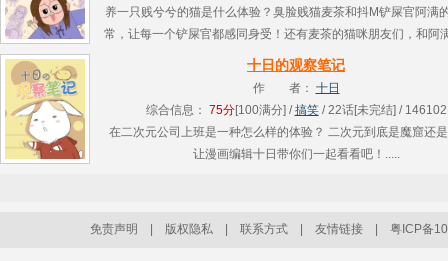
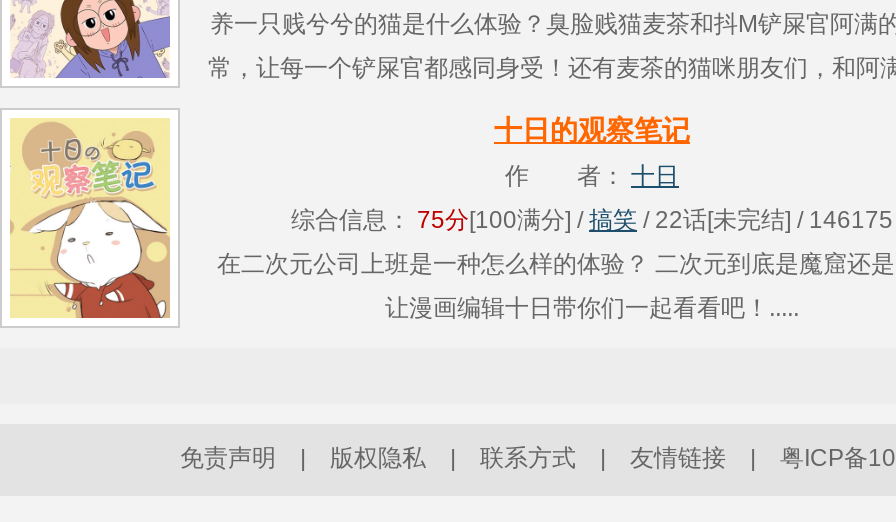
[145,103,446,117] 综合信息：75分[100满分] /搞笑/ 22话[未完结] / 146102 -> [291,206,893,234] 综合信息：75分[100满分] /搞笑/ 22话[未完结] / 146175

